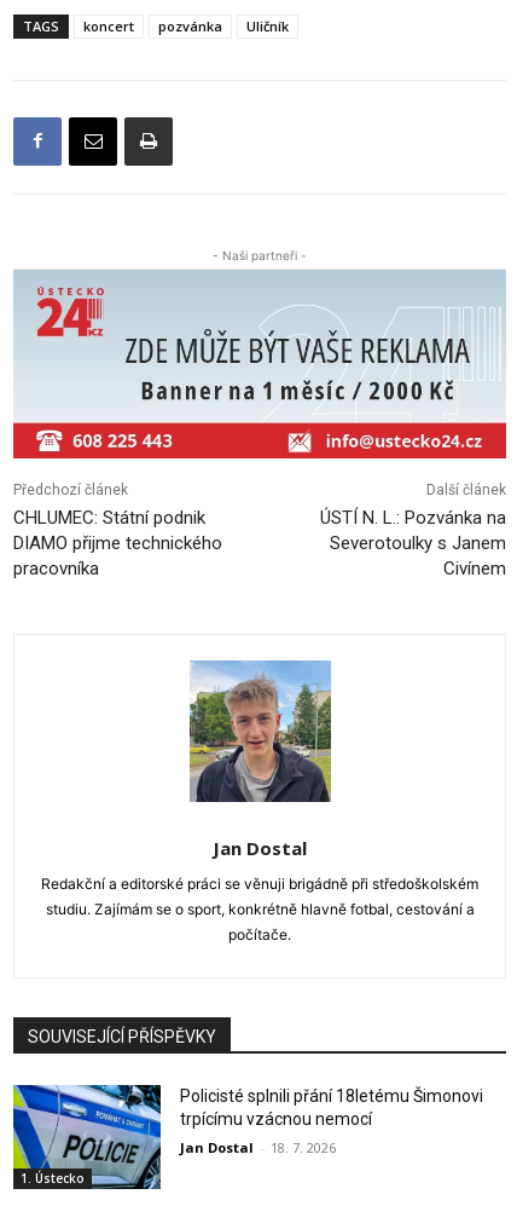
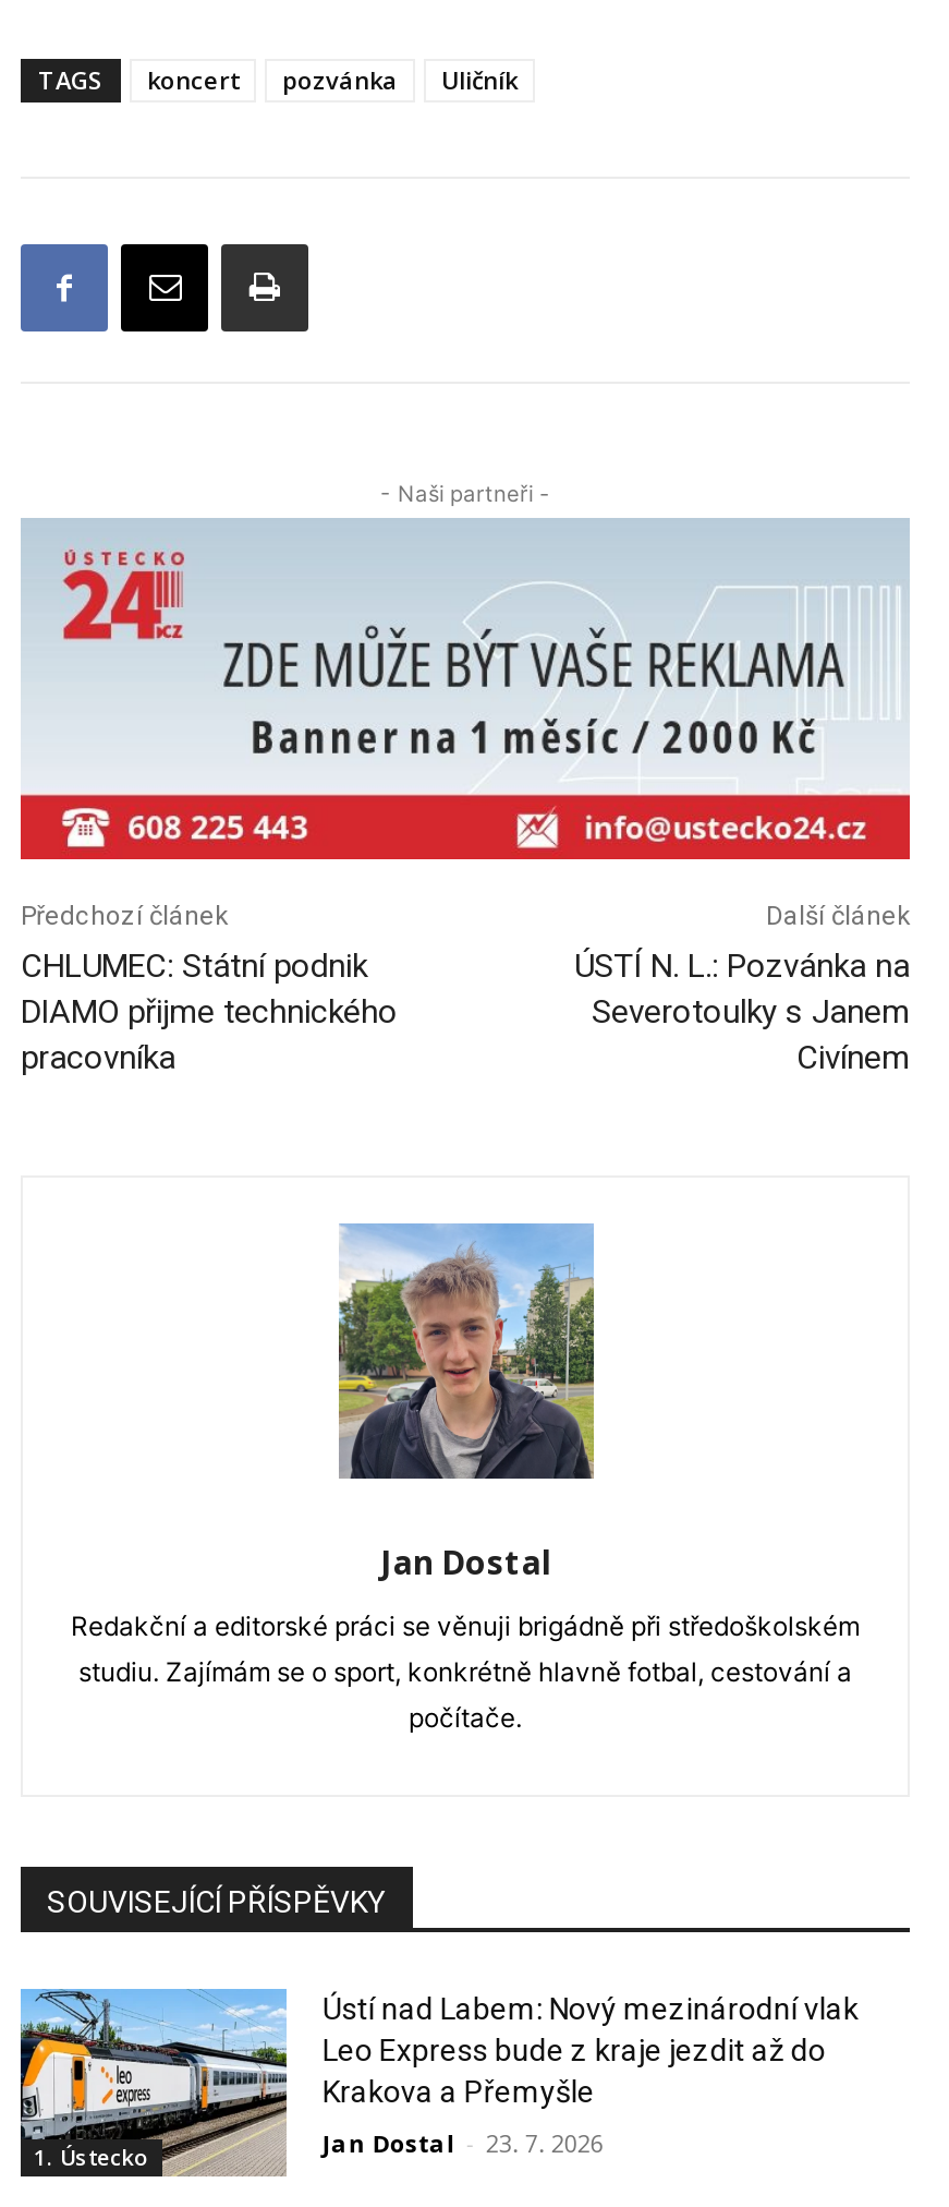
[12,1084,484,1190] [image] | Policisté splnili přání 18letému Šimonovi | trpícímu vzácnou nemocí -> [19,1987,858,2176] [image] | Ústí nad Labem: Nový mezinárodní vlak | Leo Express bude z kraje jezdit až do | Krakova a Přemyšle
[180,1138,336,1156] Jan Dostal - 18. 7. 2026 -> [322,2126,603,2159] Jan Dostal - 23. 7. 2026

